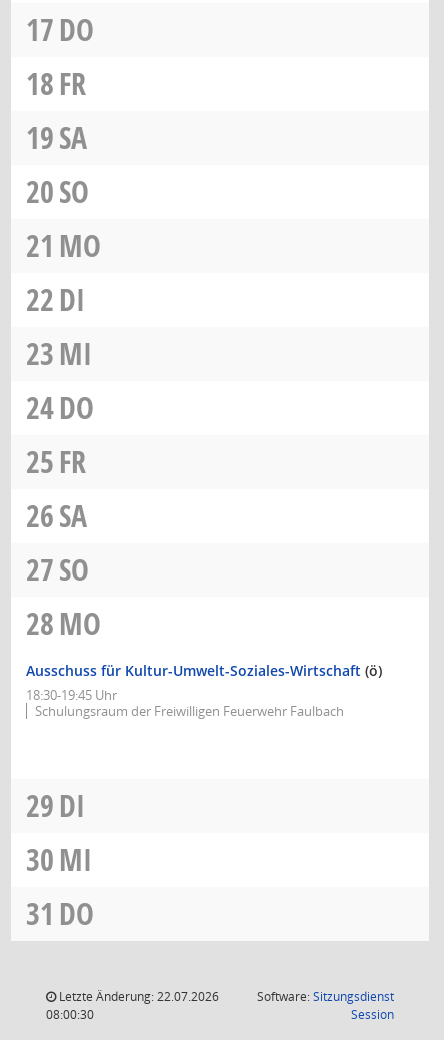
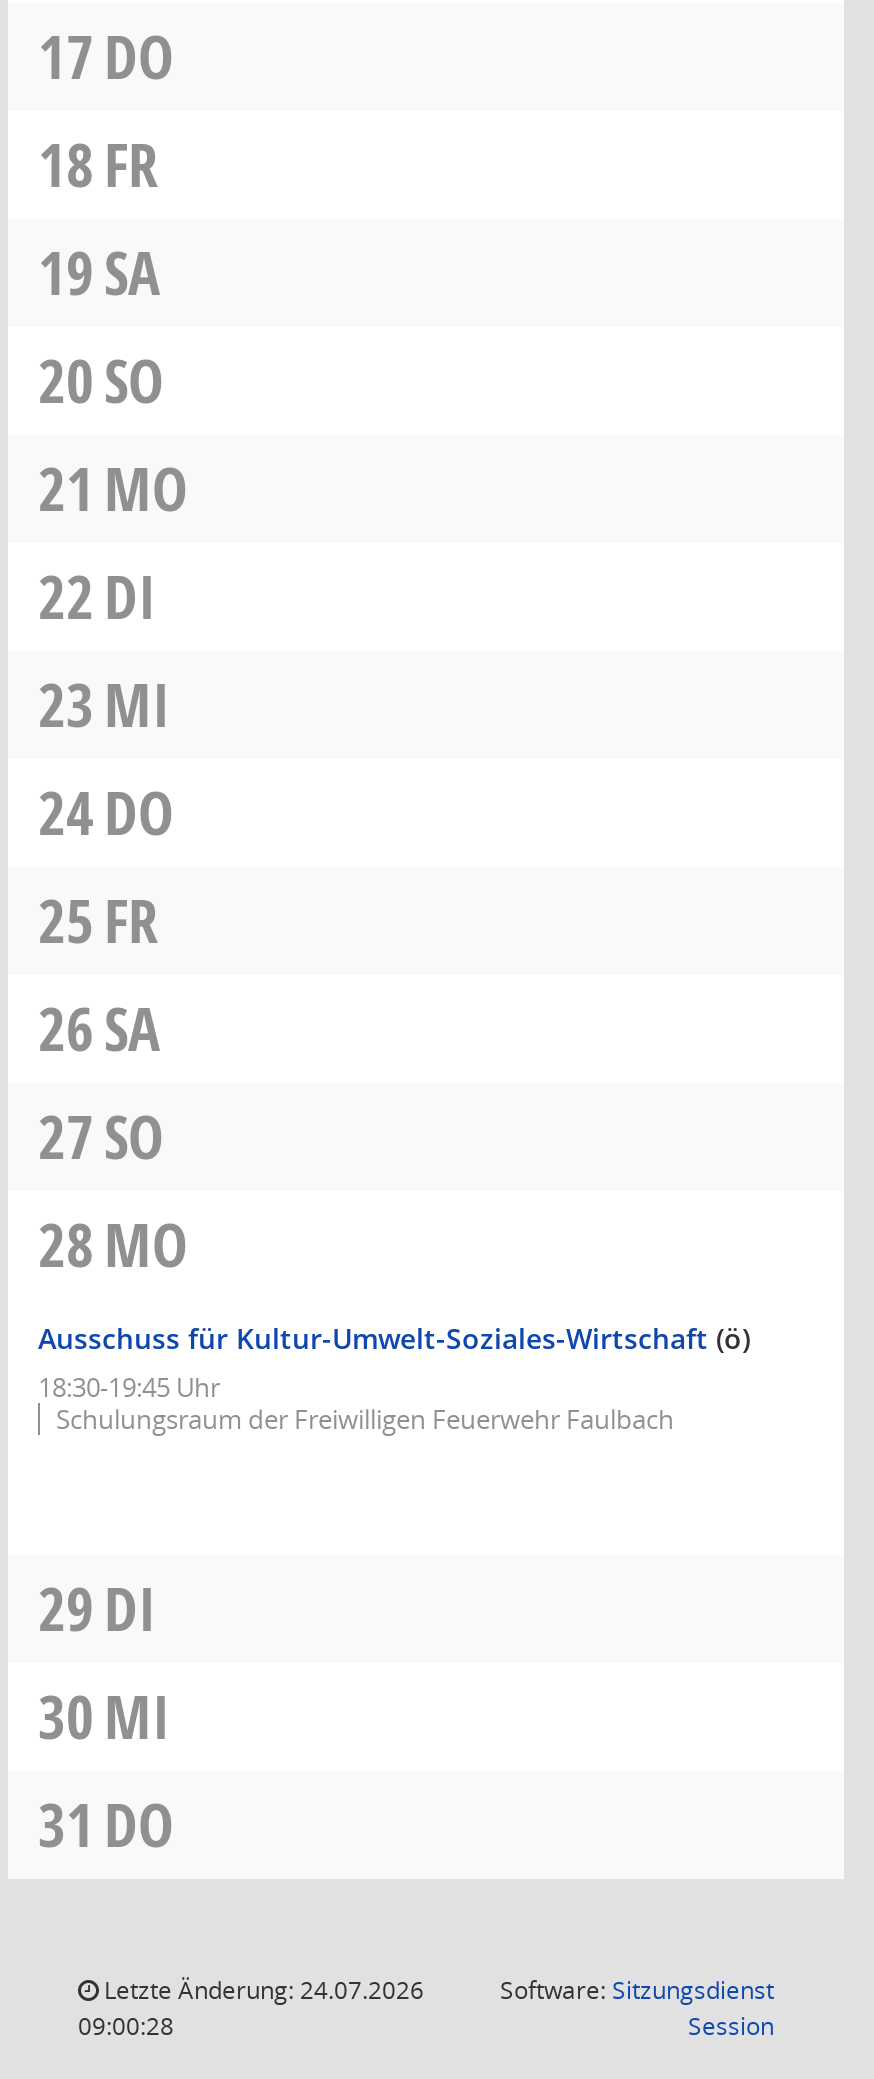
[56,988,219,1005] Letzte Änderung: 22.07.2026 -> [98,1973,424,2007] Letzte Änderung: 24.07.2026
[46,1006,94,1023] 08:00:30 -> [78,2009,174,2043] 09:00:28

